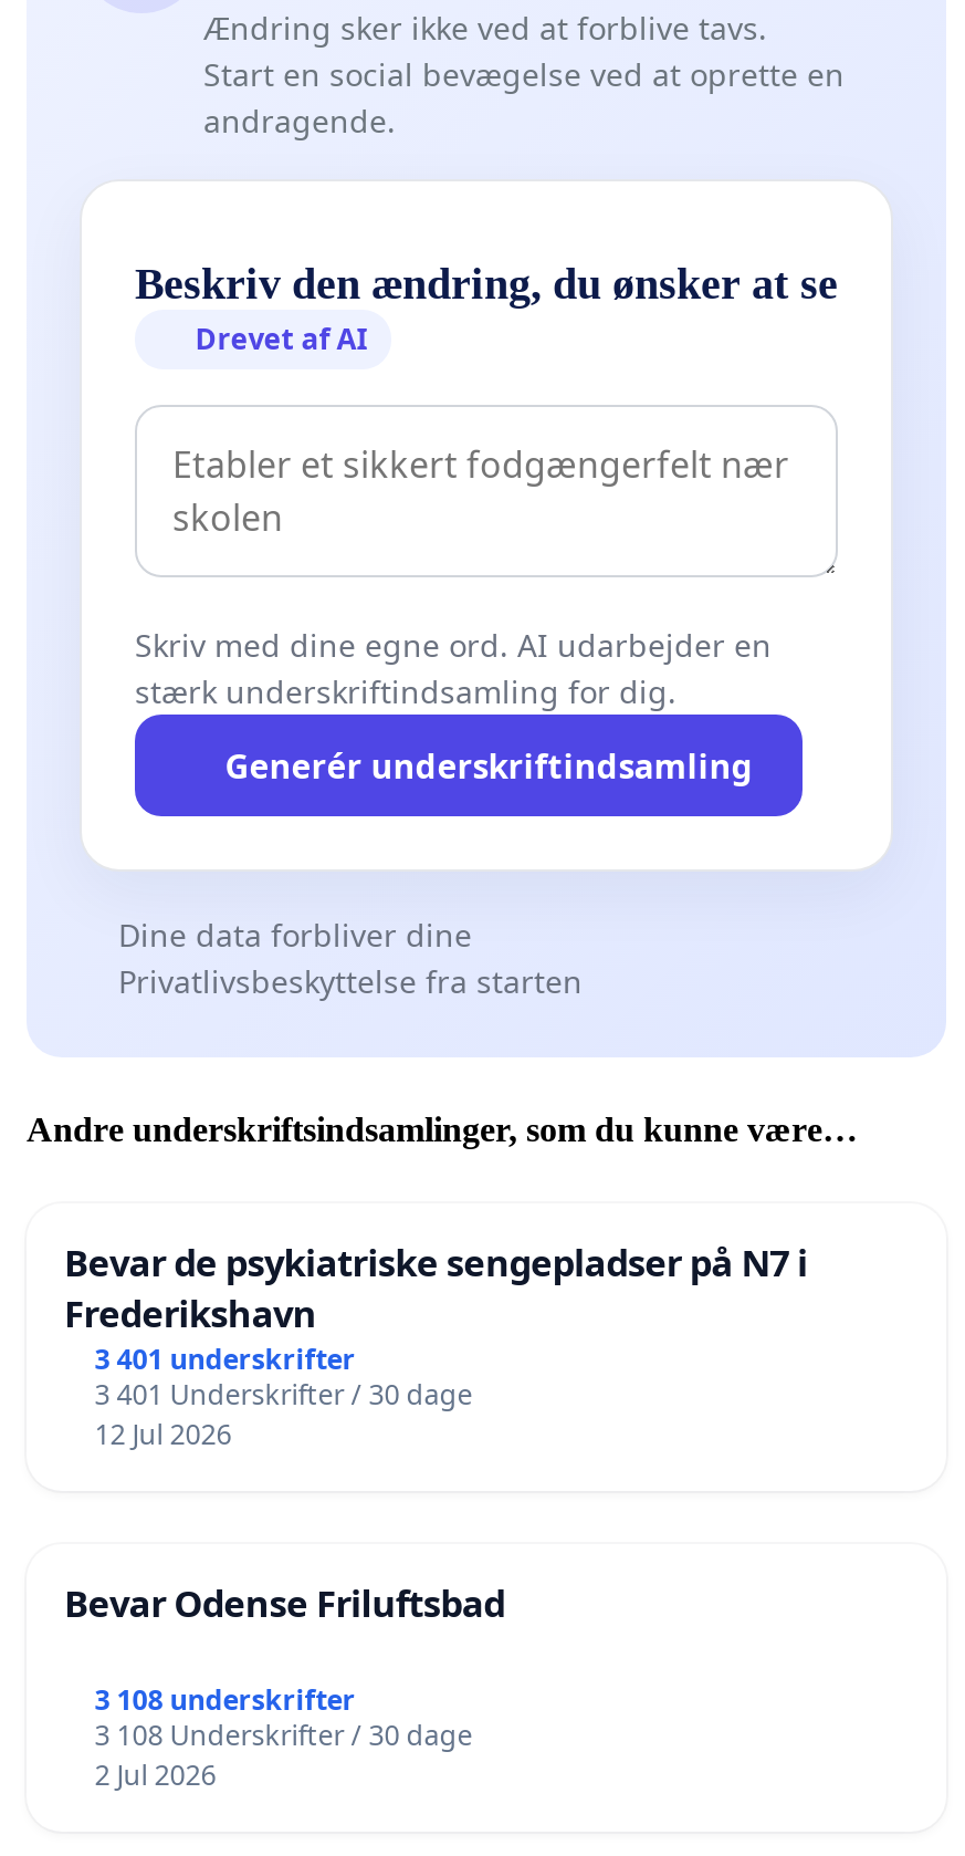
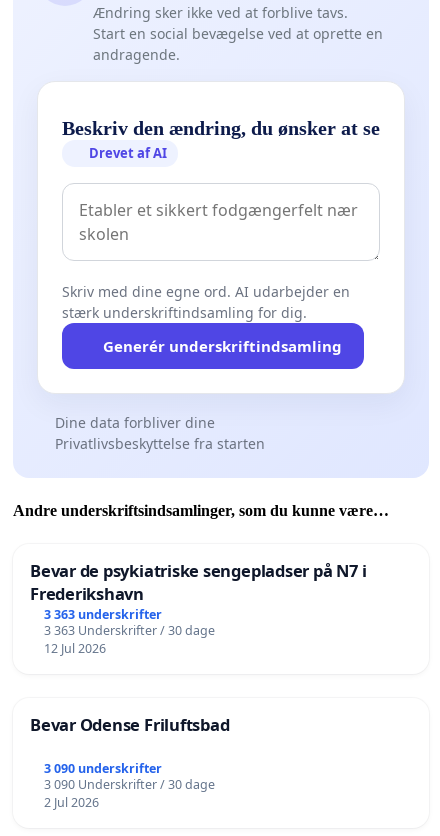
[95,1340,355,1378] 3 401 underskrifter -> [44,606,162,623] 3 363 underskrifter
[95,1375,473,1413] 3 401 Underskrifter / 30 dage -> [44,622,215,639] 3 363 Underskrifter / 30 dage
[95,1680,355,1718] 3 108 underskrifter -> [44,759,162,776] 3 090 underskrifter
[95,1716,473,1753] 3 108 Underskrifter / 30 dage -> [44,775,215,792] 3 090 Underskrifter / 30 dage

